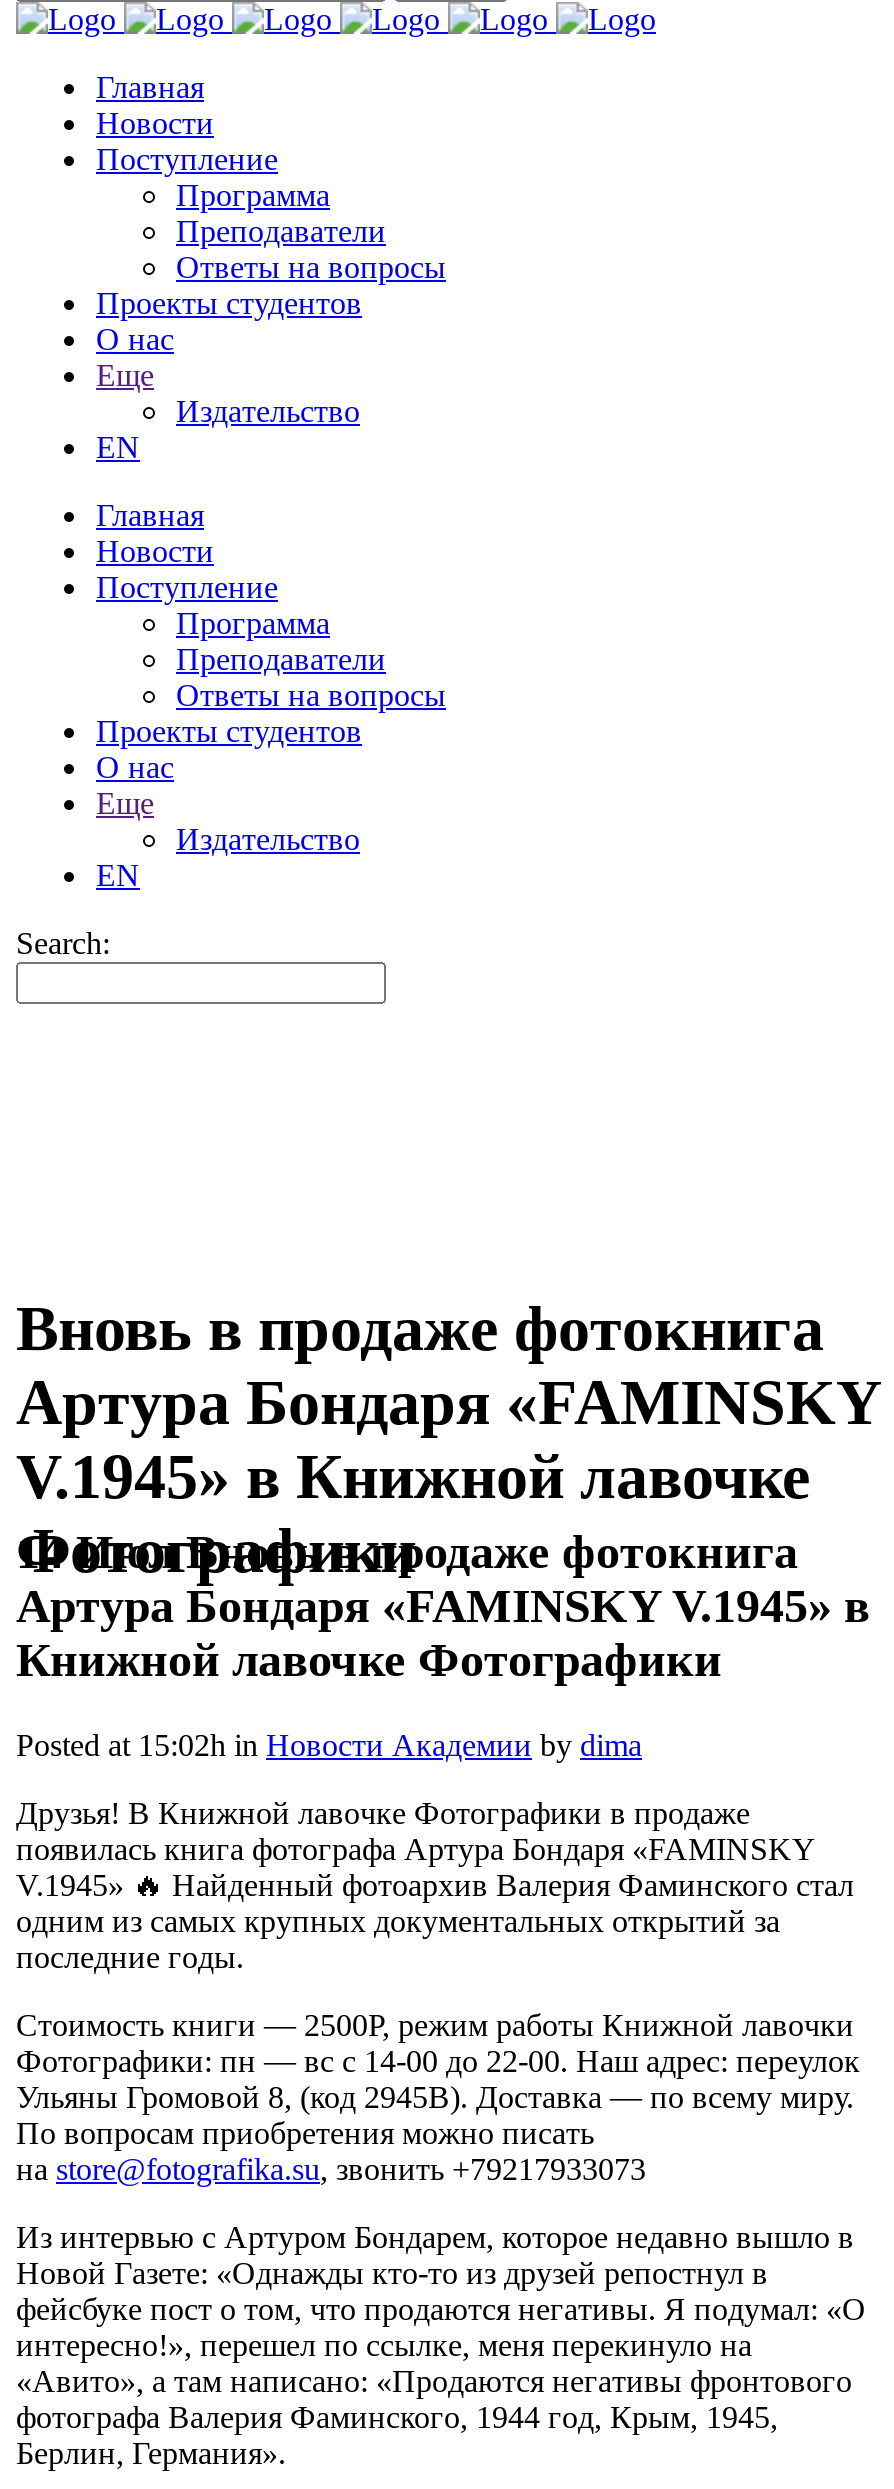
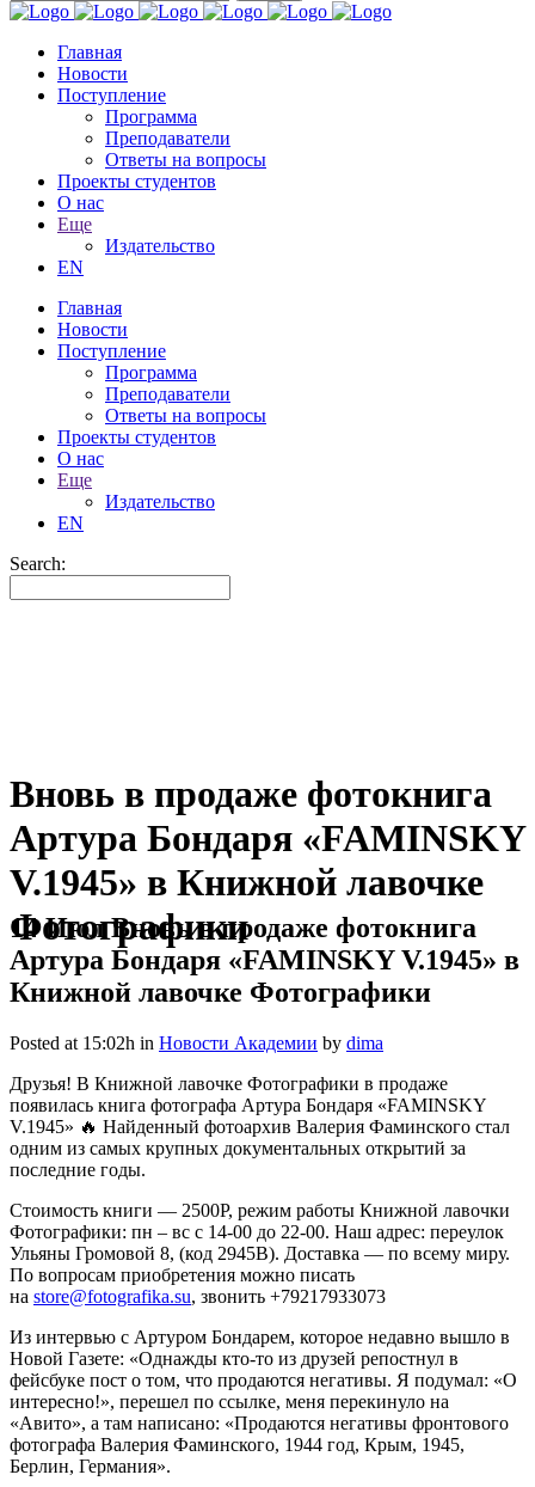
[16,2044,860,2078] Фотографики: пн — вс с 14-00 до 22-00. Наш адрес: переулок -> [10,1221,504,1242] Фотографики: пн – вс с 14-00 до 22-00. Наш адрес: переулок

